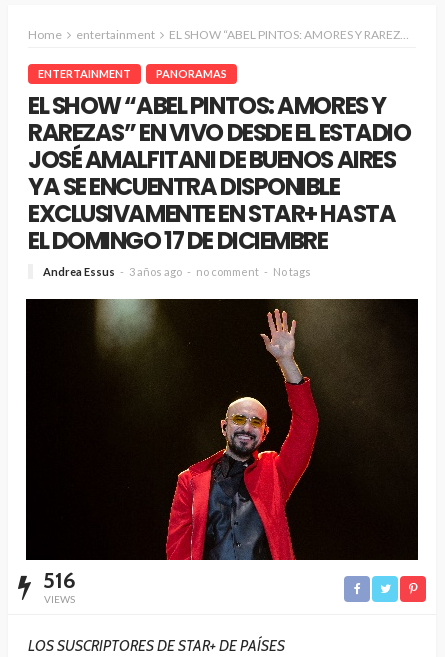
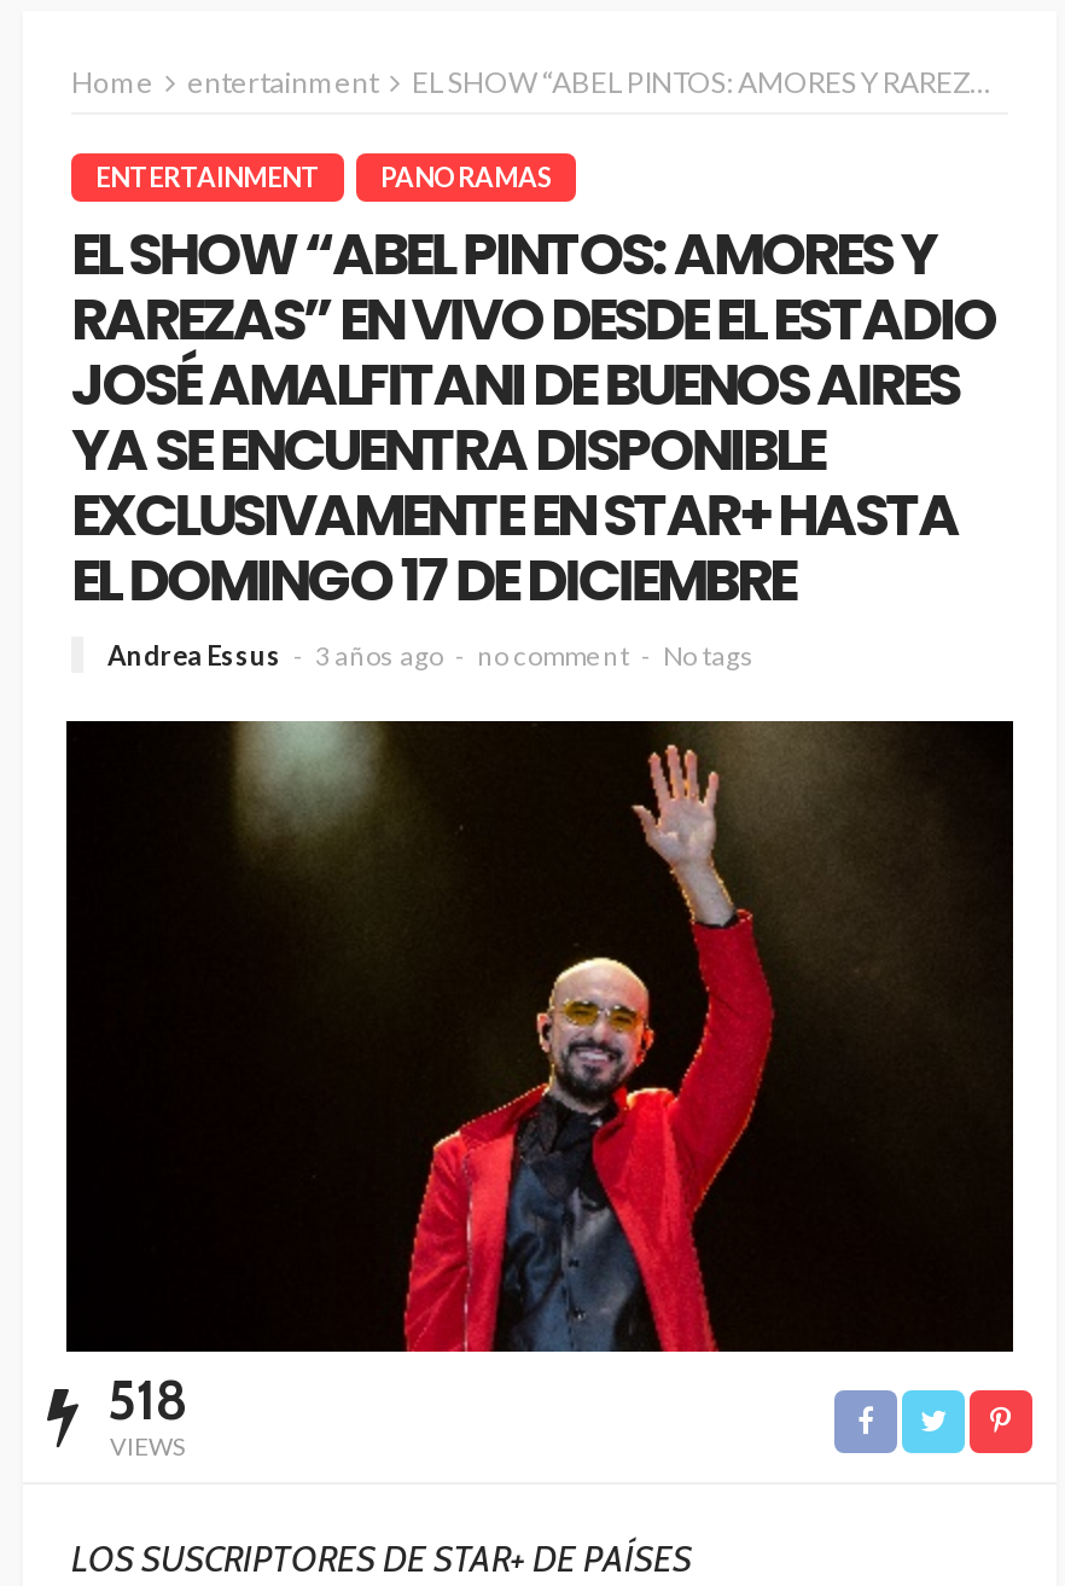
[43,567,76,594] 516 -> [107,1369,187,1434] 518

